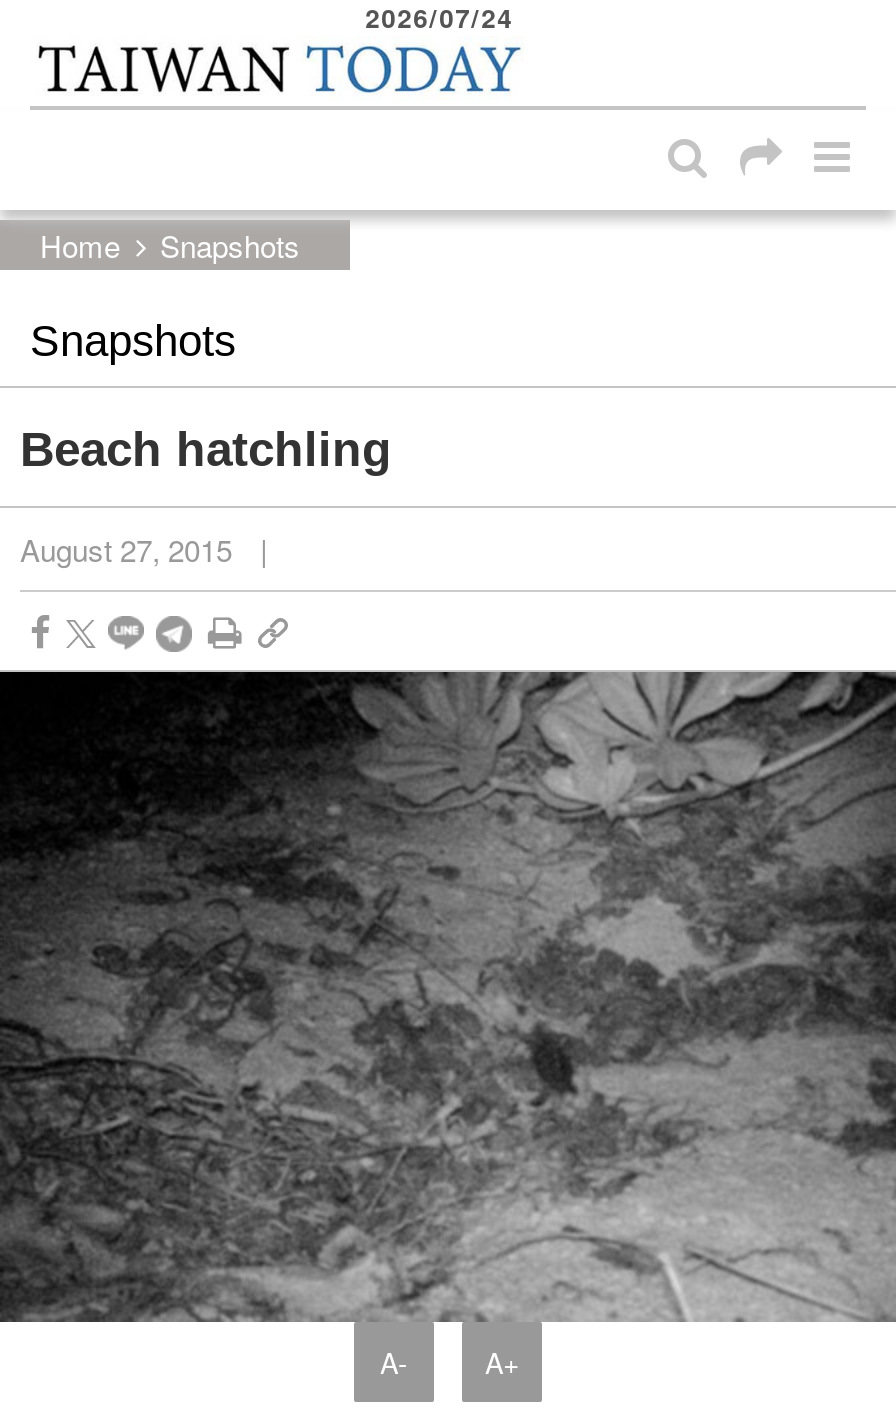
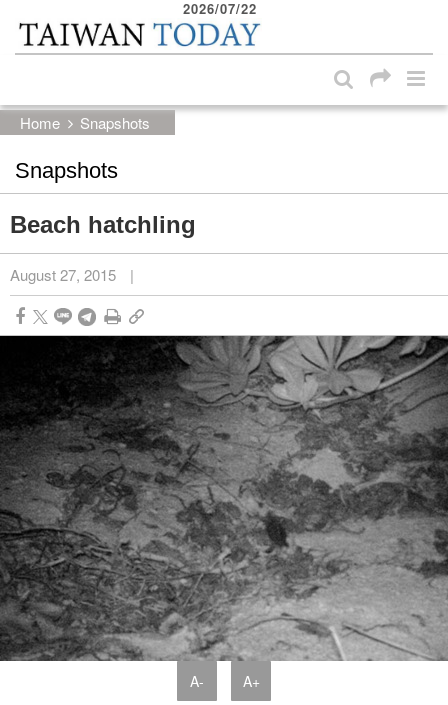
[365,0,513,36] 2026/07/24 -> [183,0,257,18] 2026/07/22

